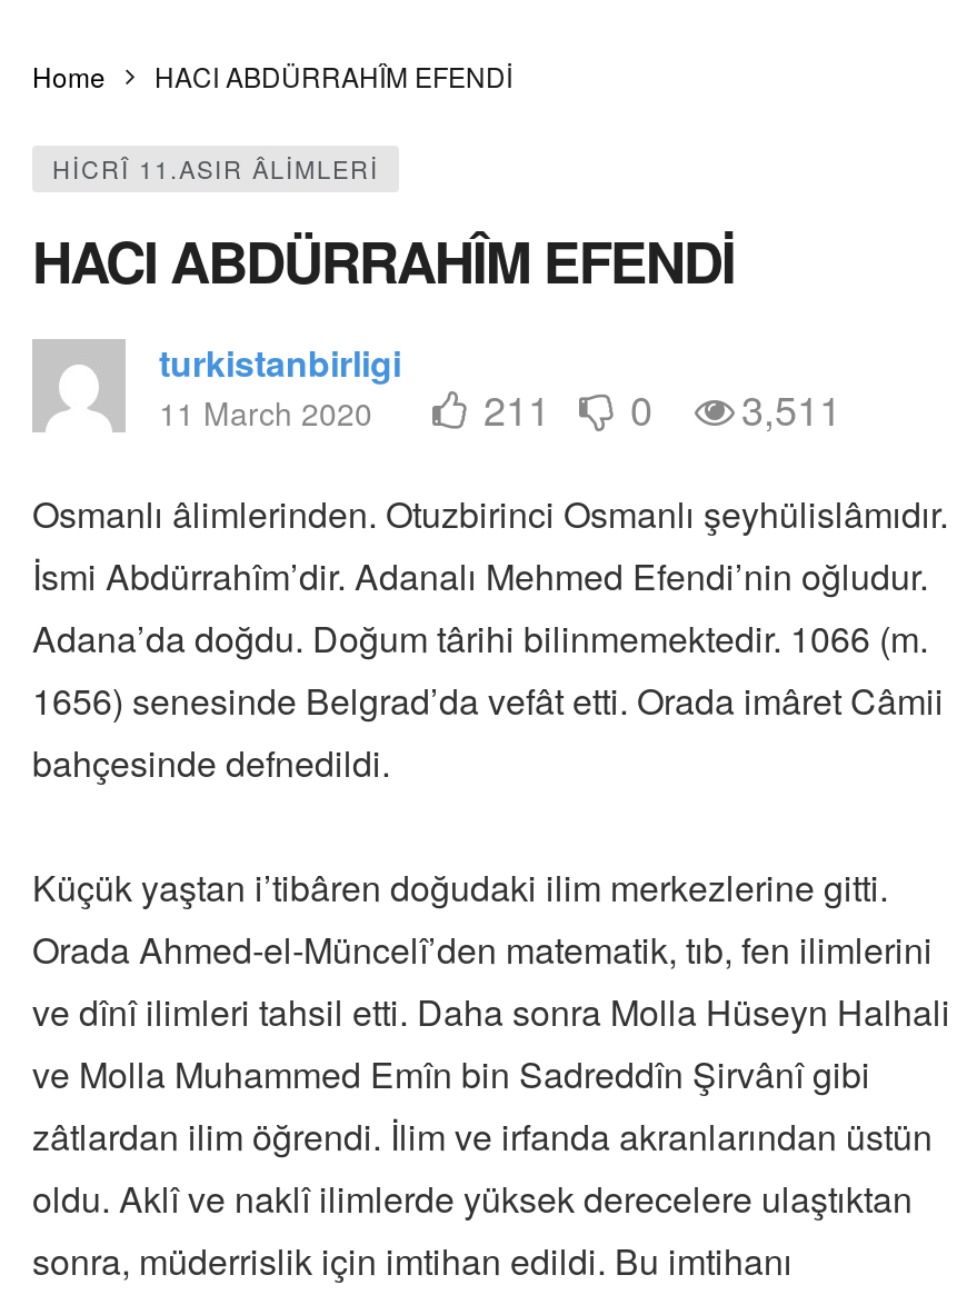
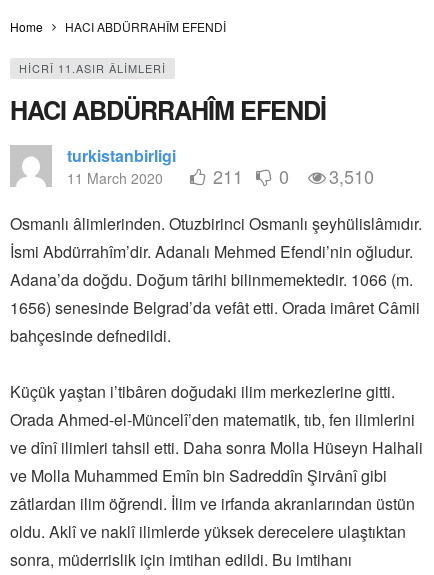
[483,379,841,437] 211 0 3,511 -> [213,163,374,189] 211 0 3,510

